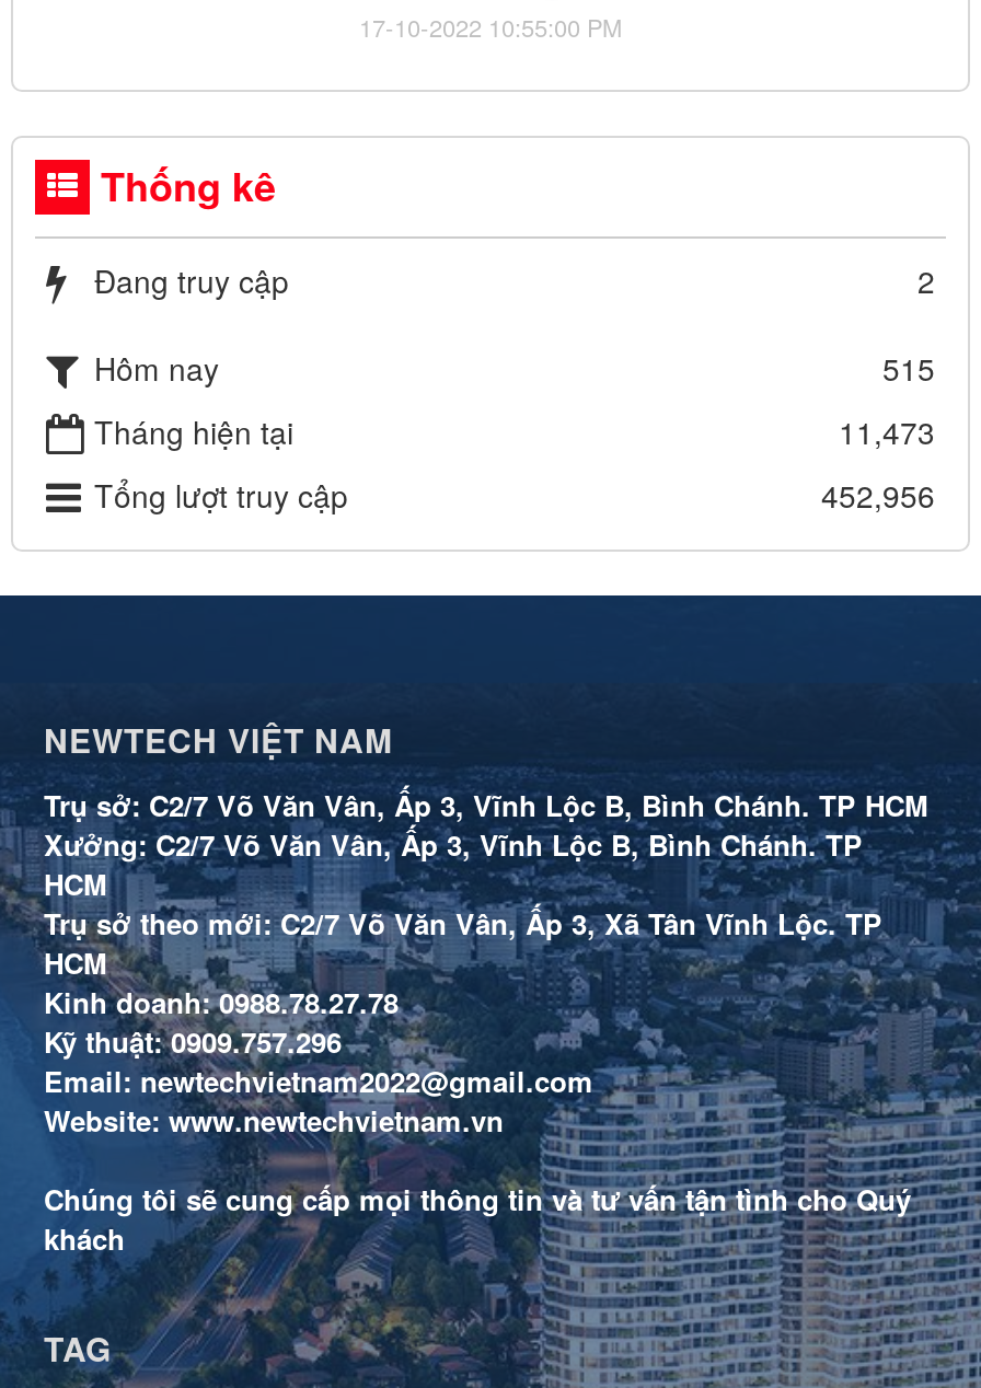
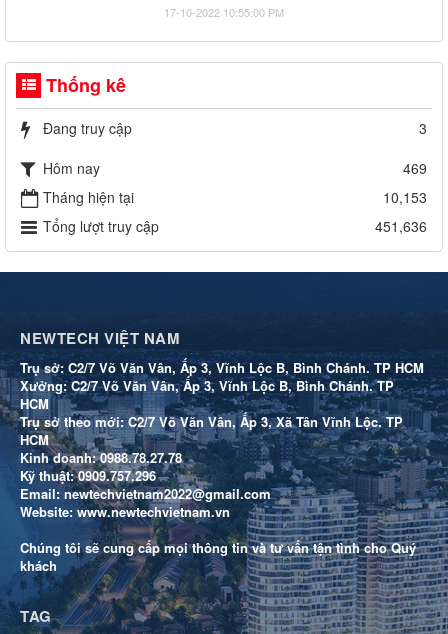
[917,259,935,303] 2 -> [419,118,427,138] 3
[882,347,935,390] 515 -> [403,158,427,178] 469
[839,410,935,454] 11,473 -> [383,187,427,207] 10,153
[821,474,935,517] 452,956 -> [375,216,427,236] 451,636

